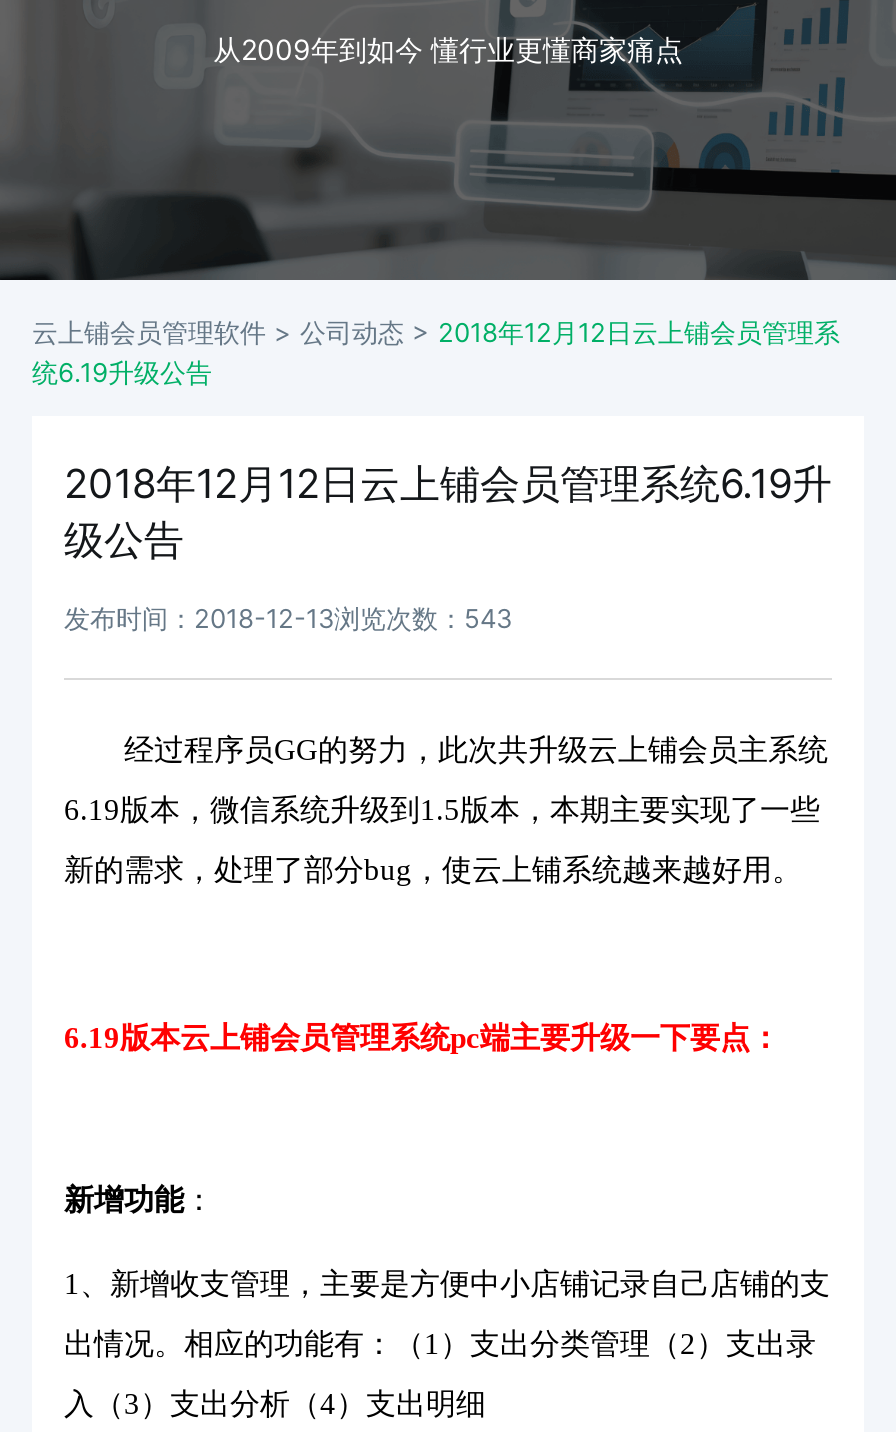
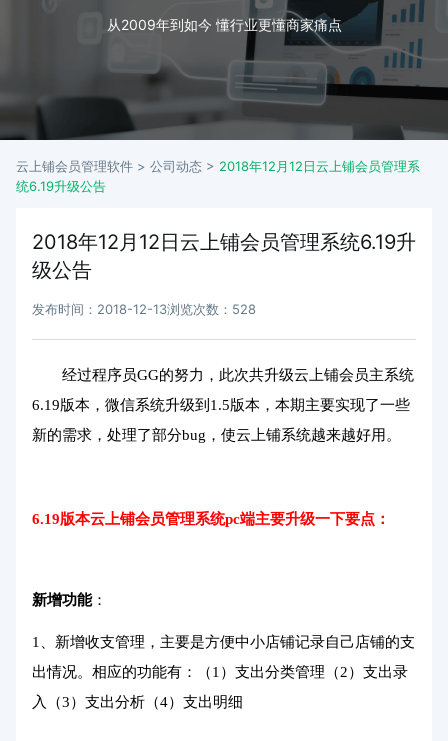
[64,602,512,634] 发布时间：2018-12-13浏览次数：543 -> [32,301,256,317] 发布时间：2018-12-13浏览次数：528

